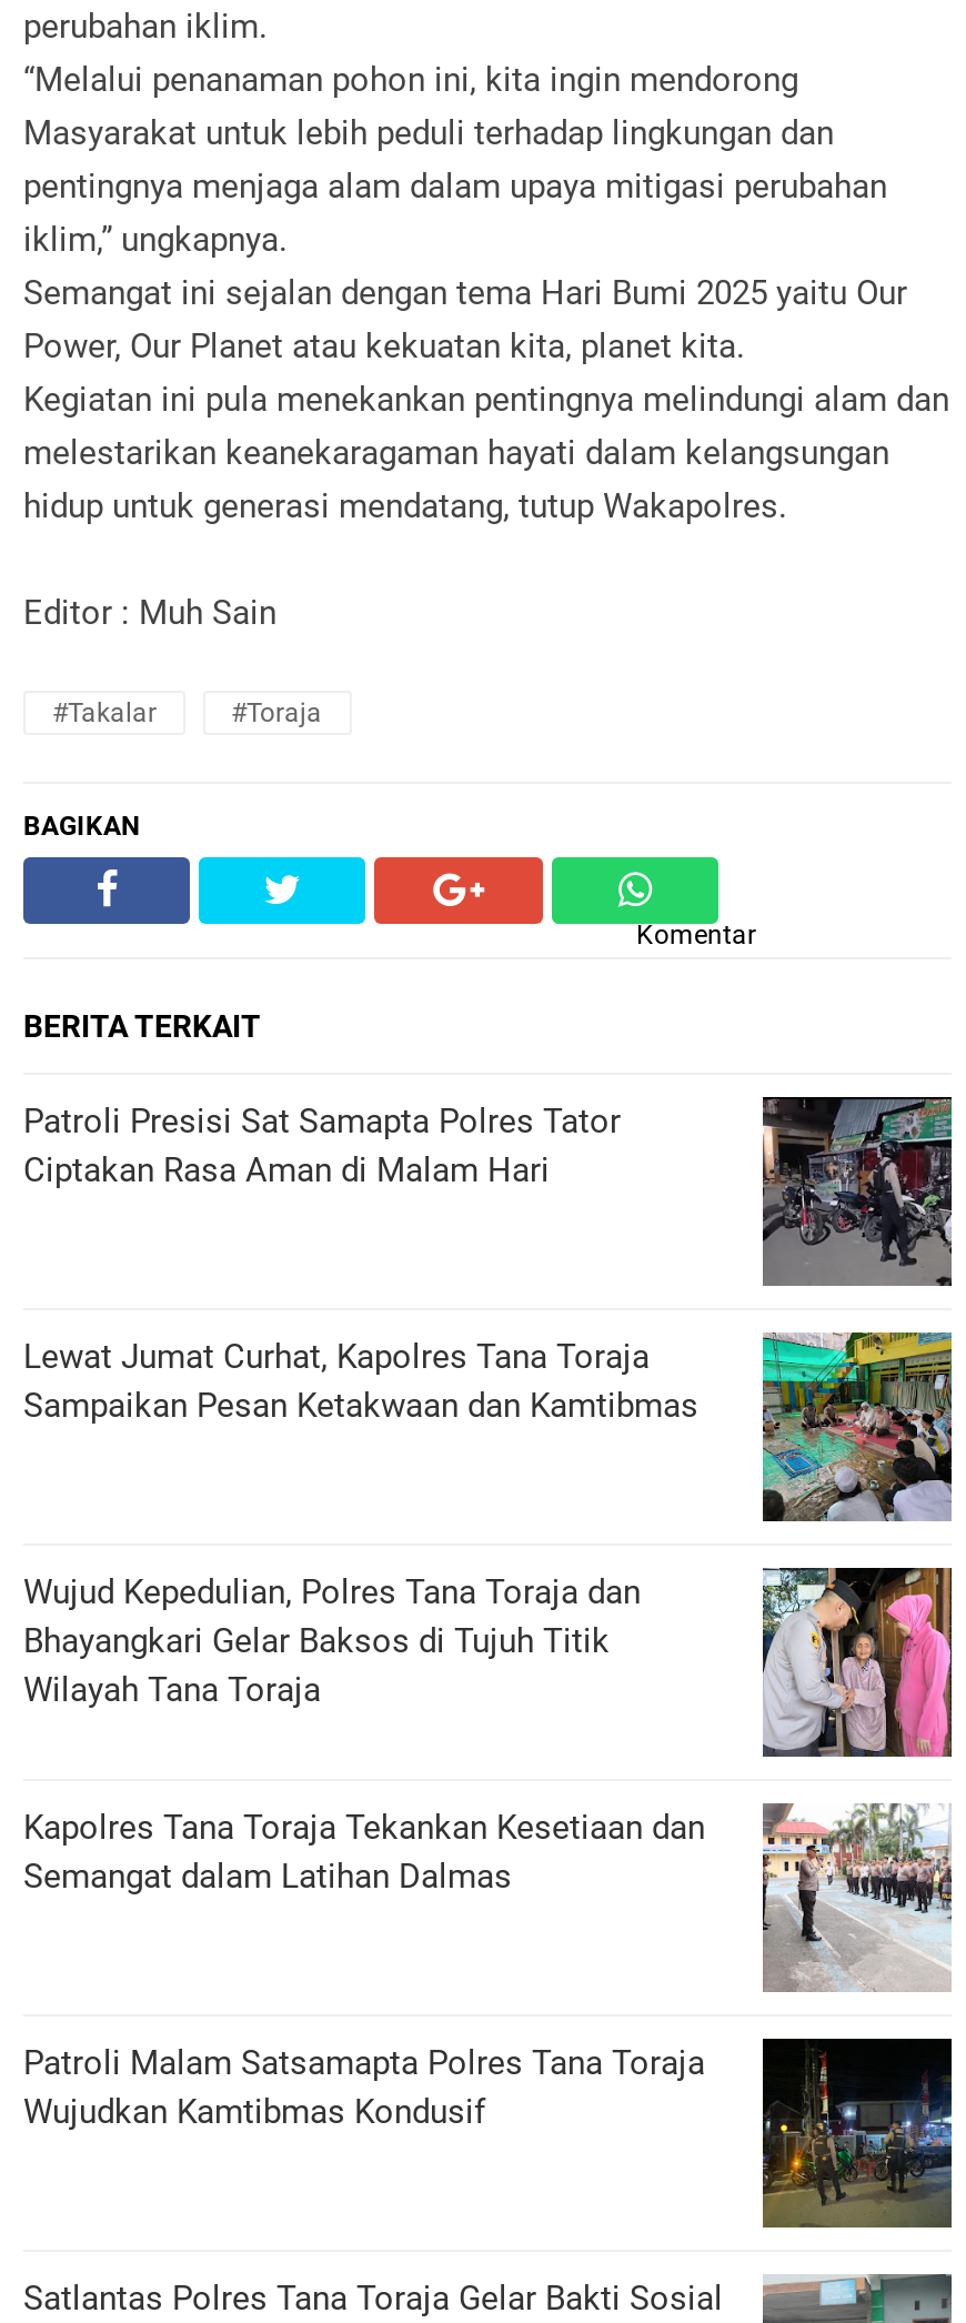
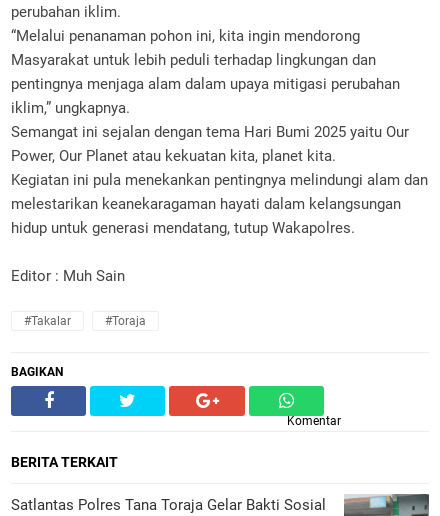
[23,1102,621,1190] Patroli Presisi Sat Samapta Polres Tator | Ciptakan Rasa Aman di Malam Hari -> none
[761,1095,954,1288] [image] -> none
[23,1330,952,1523] [image] | Lewat Jumat Curhat, Kapolres Tana Toraja | Sampaikan Pesan Ketakwaan dan Kamtibmas -> none
[23,1566,952,1897] [image] | Wujud Kepedulian, Polres Tana Toraja dan | Bhayangkari Gelar Baksos di Tujuh Titik | Wilayah Tana Toraja | Kapolres Tana Toraja Tekankan Kesetiaan dan | Semangat dalam Latihan Dalmas -> none
[763,1801,952,1994] [image] -> none
[23,2037,954,2230] [image] | Patroli Malam Satsamapta Polres Tana Toraja | Wujudkan Kamtibmas Kondusif -> none

